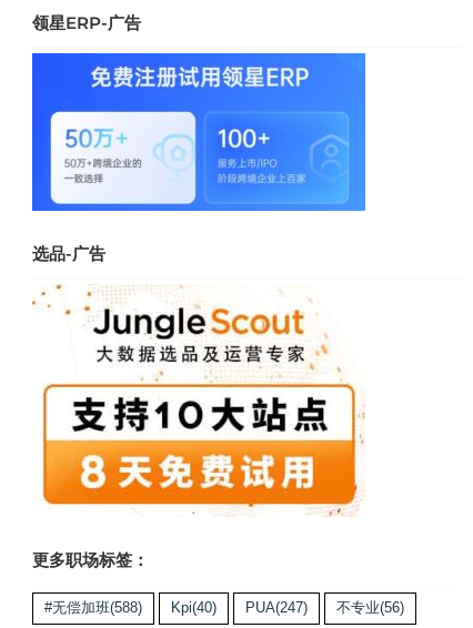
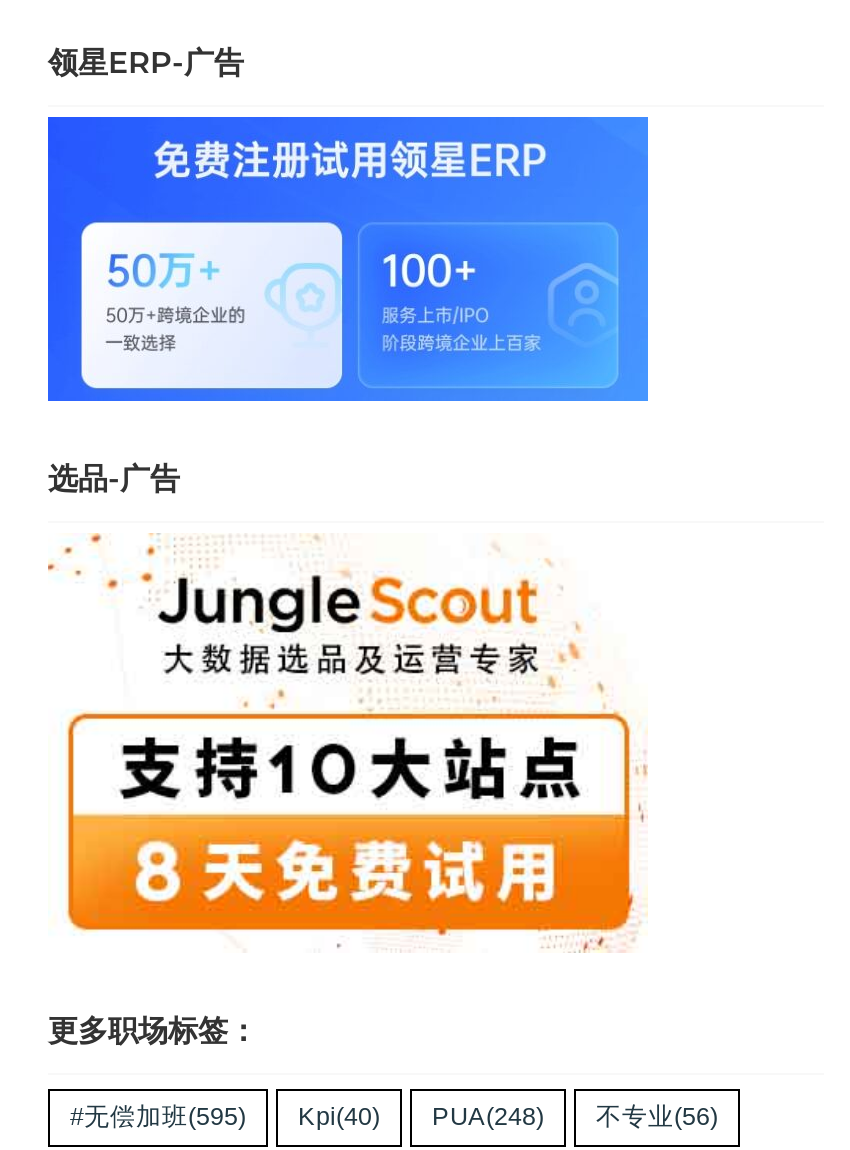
[44,601,142,616] #无偿加班(588) -> [70,1103,246,1131] #无偿加班(595)
[245,601,308,616] PUA(247) -> [432,1103,544,1131] PUA(248)

